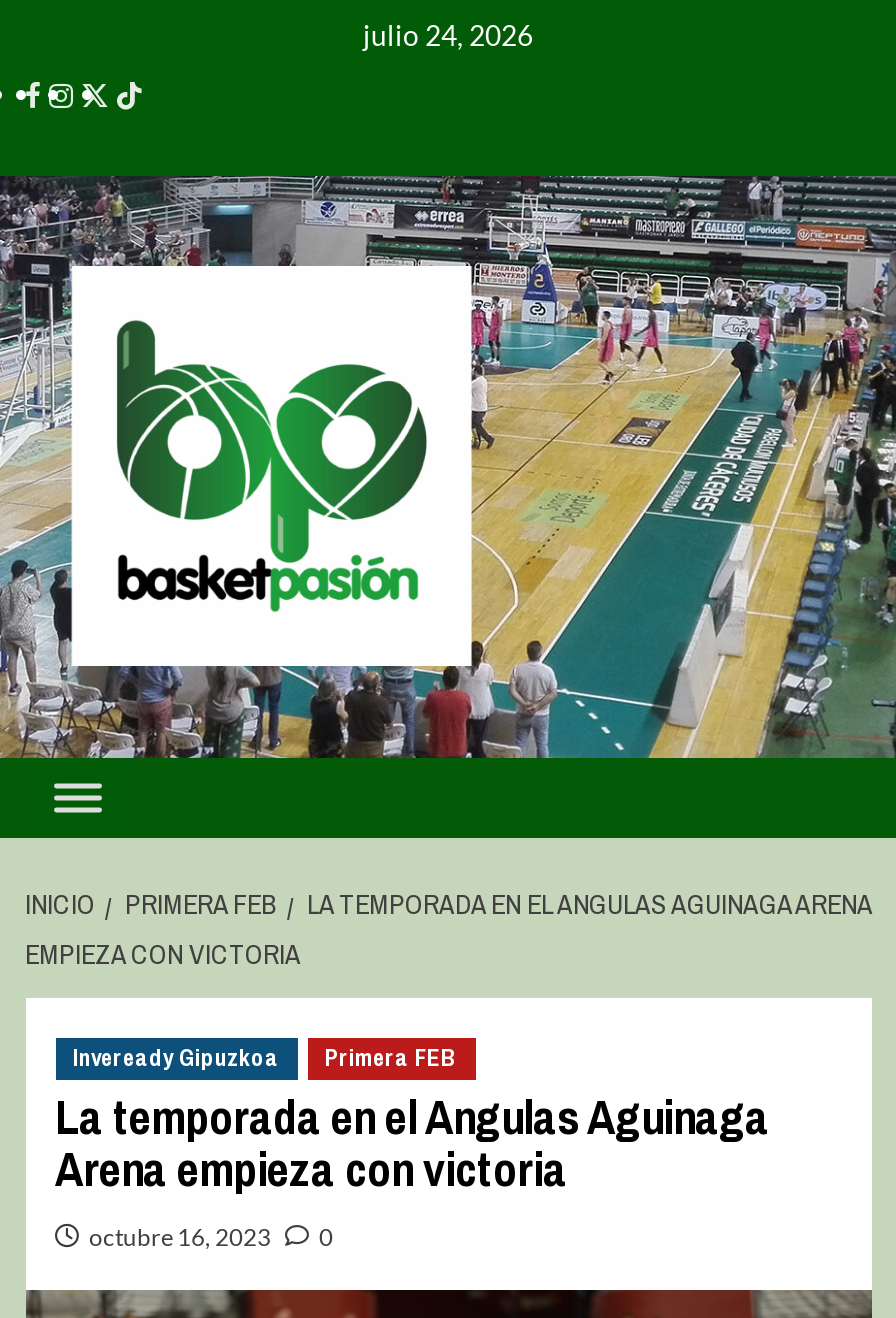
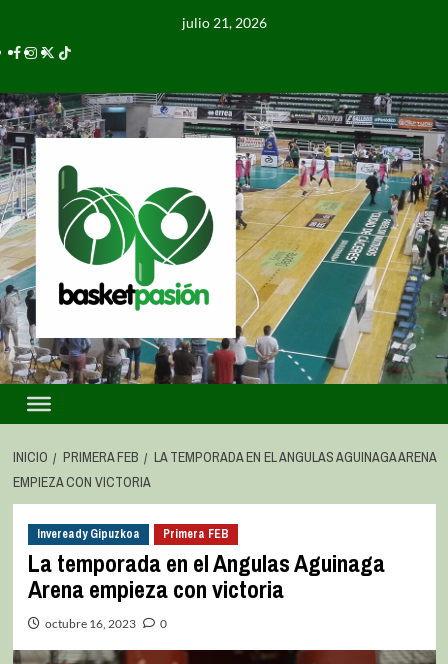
[363,18,533,52] julio 24, 2026 -> [181,14,266,31] julio 21, 2026

